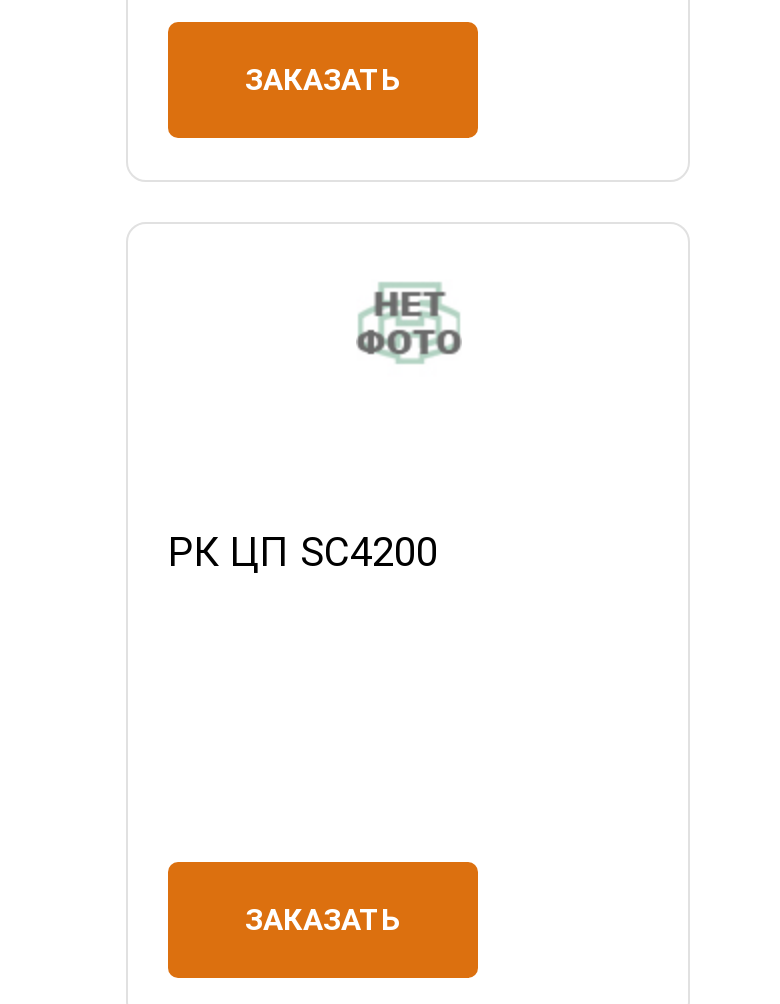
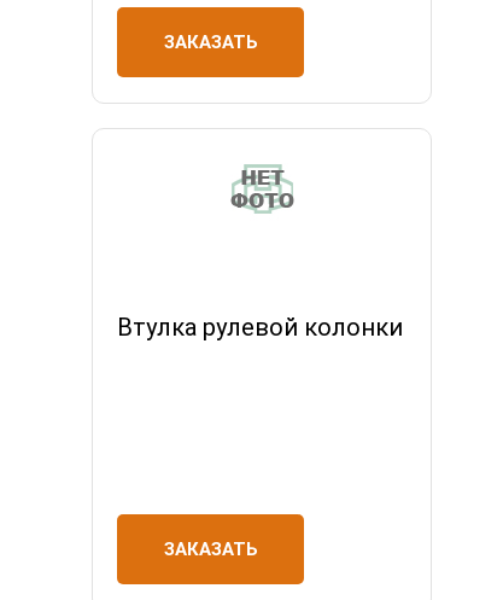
[168,528,438,576] РК ЦП SC4200 -> [117,312,403,341] Втулка рулевой колонки

